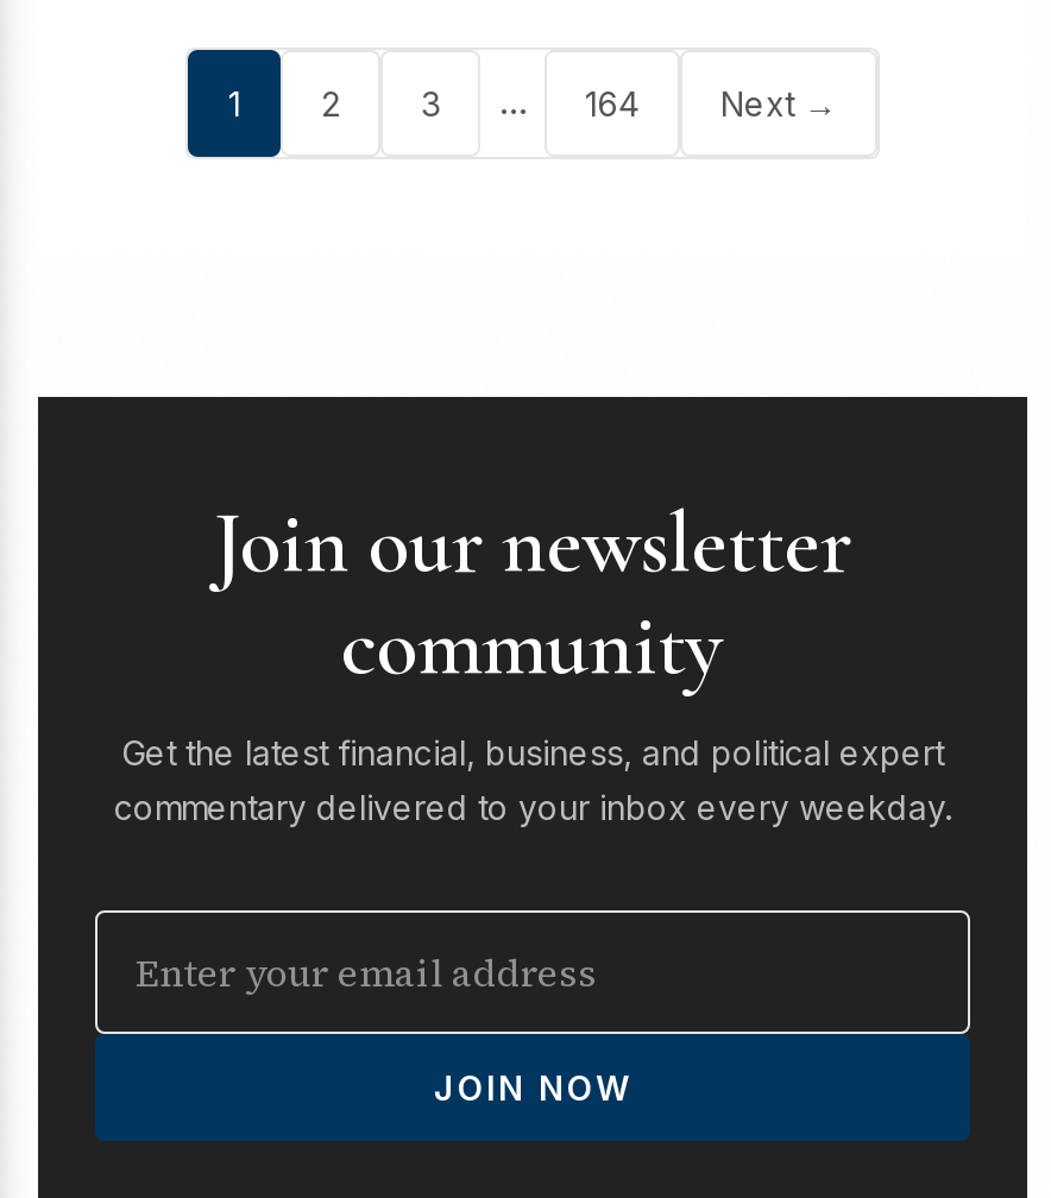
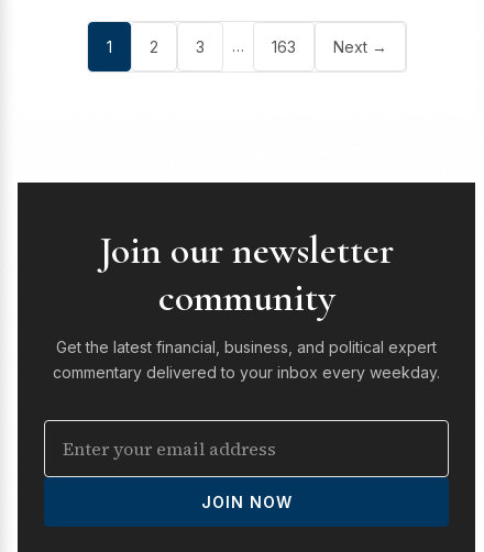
[585,83,640,124] 164 -> [271,37,295,56] 163

